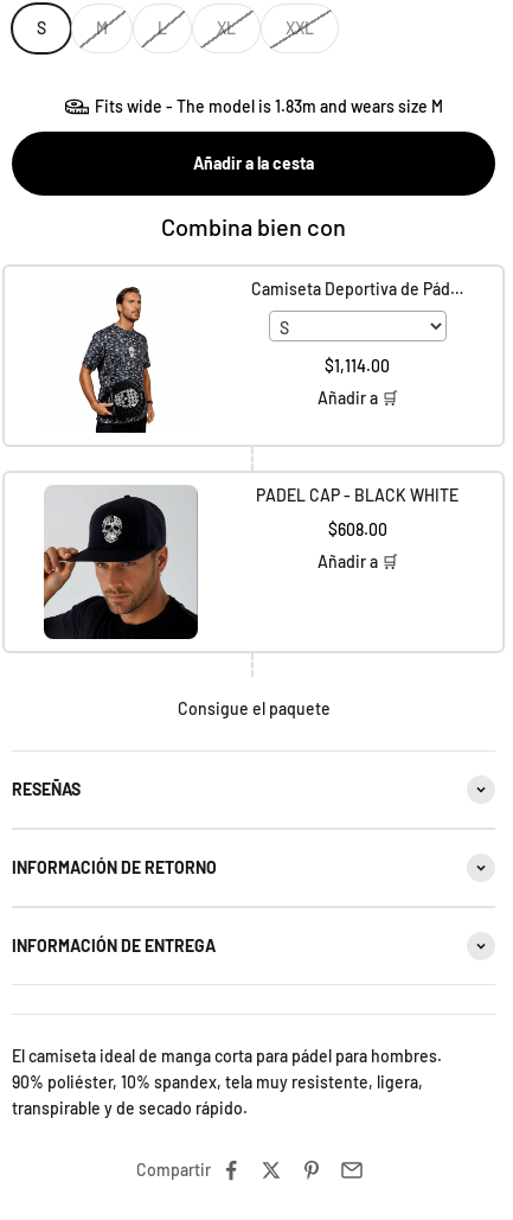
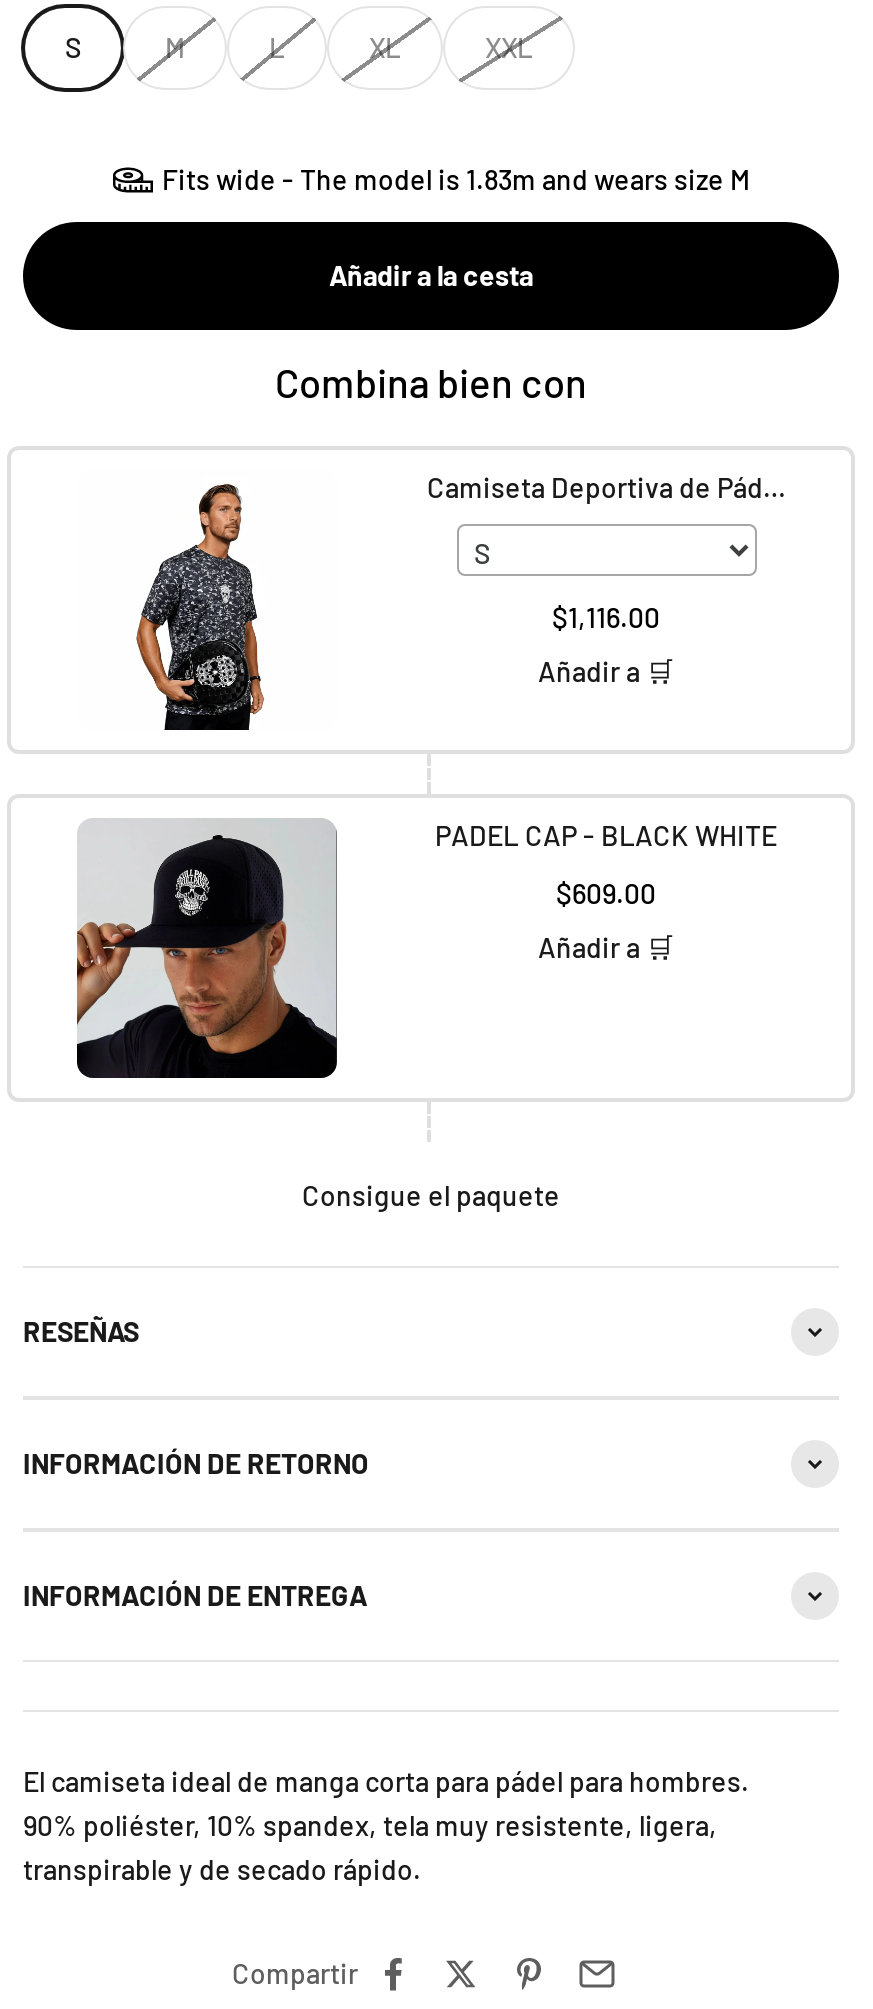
[325,356,390,376] $1,114.00 -> [552,600,660,634] $1,116.00
[328,519,387,539] $608.00 -> [556,876,656,910] $609.00

